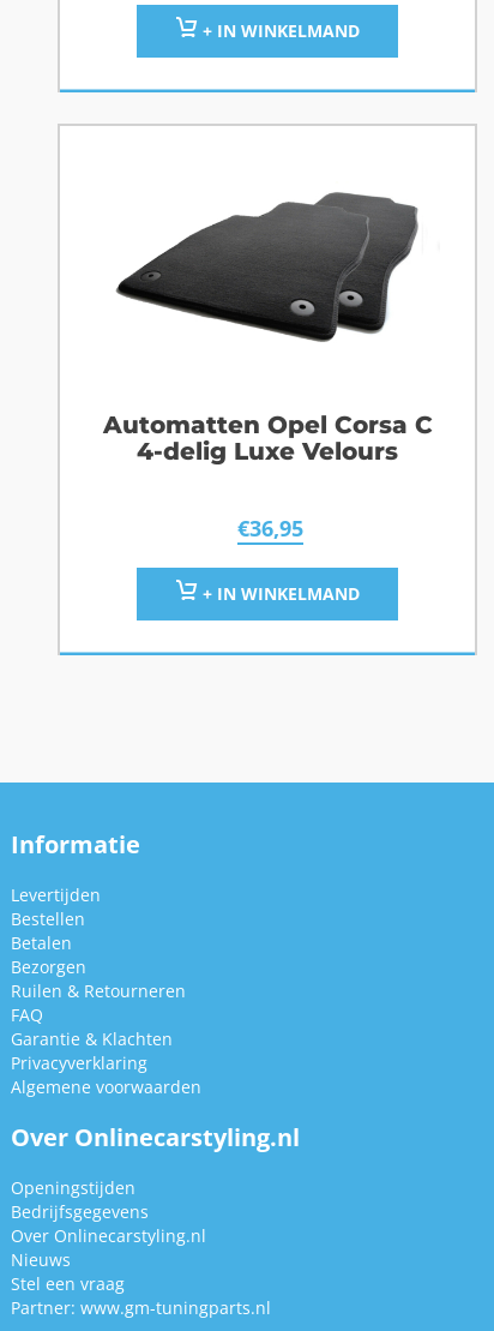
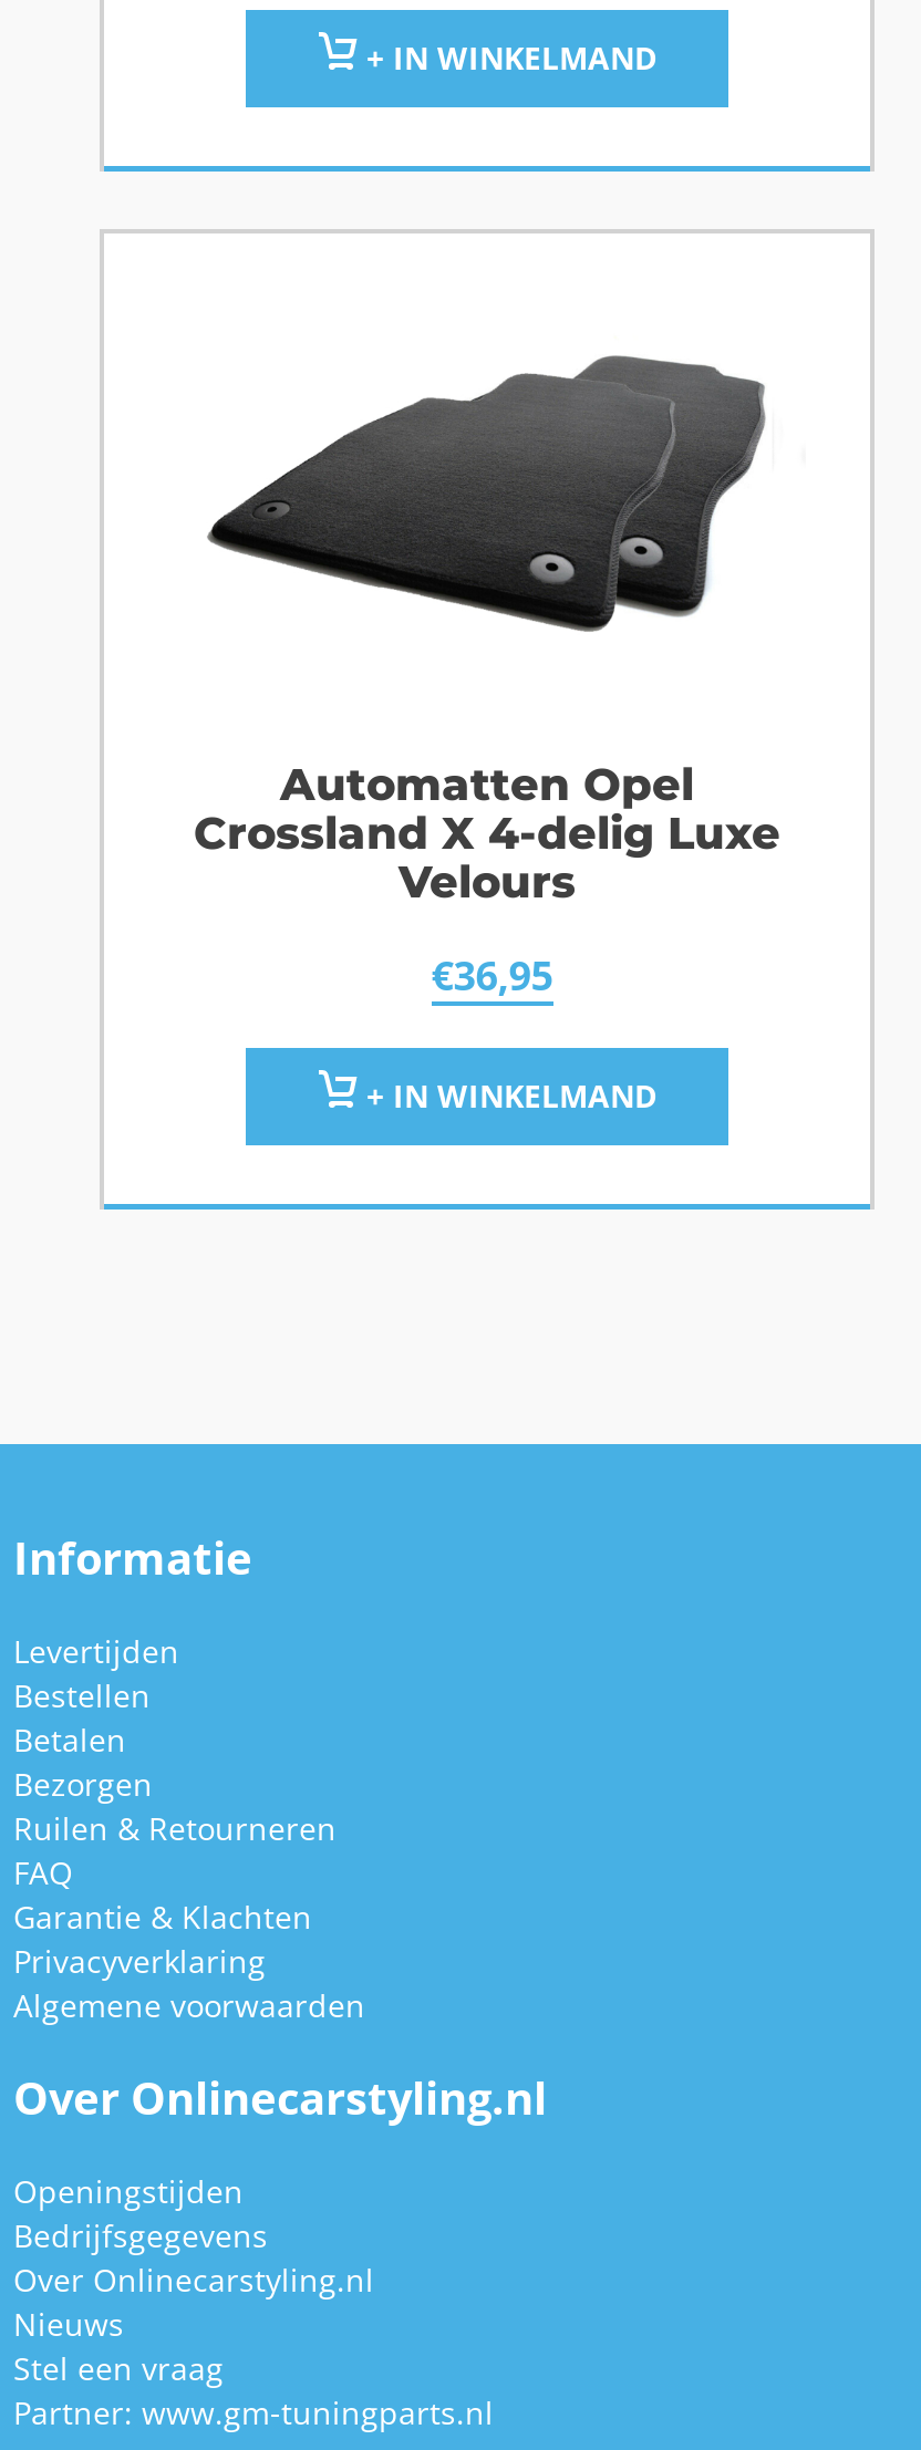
[103,411,432,466] Automatten Opel Corsa C | 4-delig Luxe Velours -> [194,759,780,909] Automatten Opel | Crossland X 4-delig Luxe | Velours

